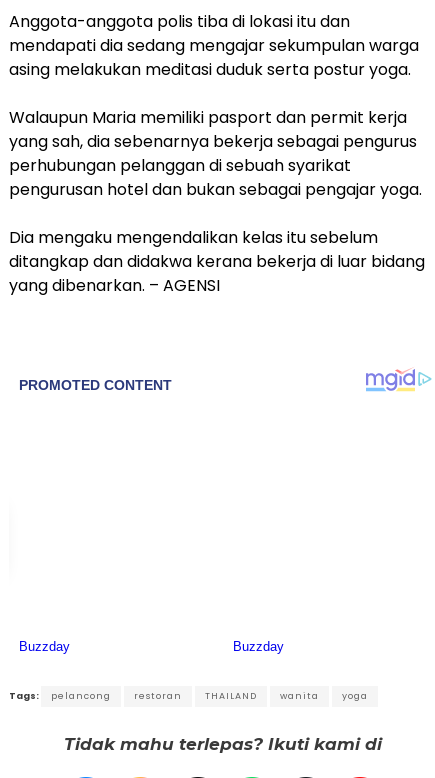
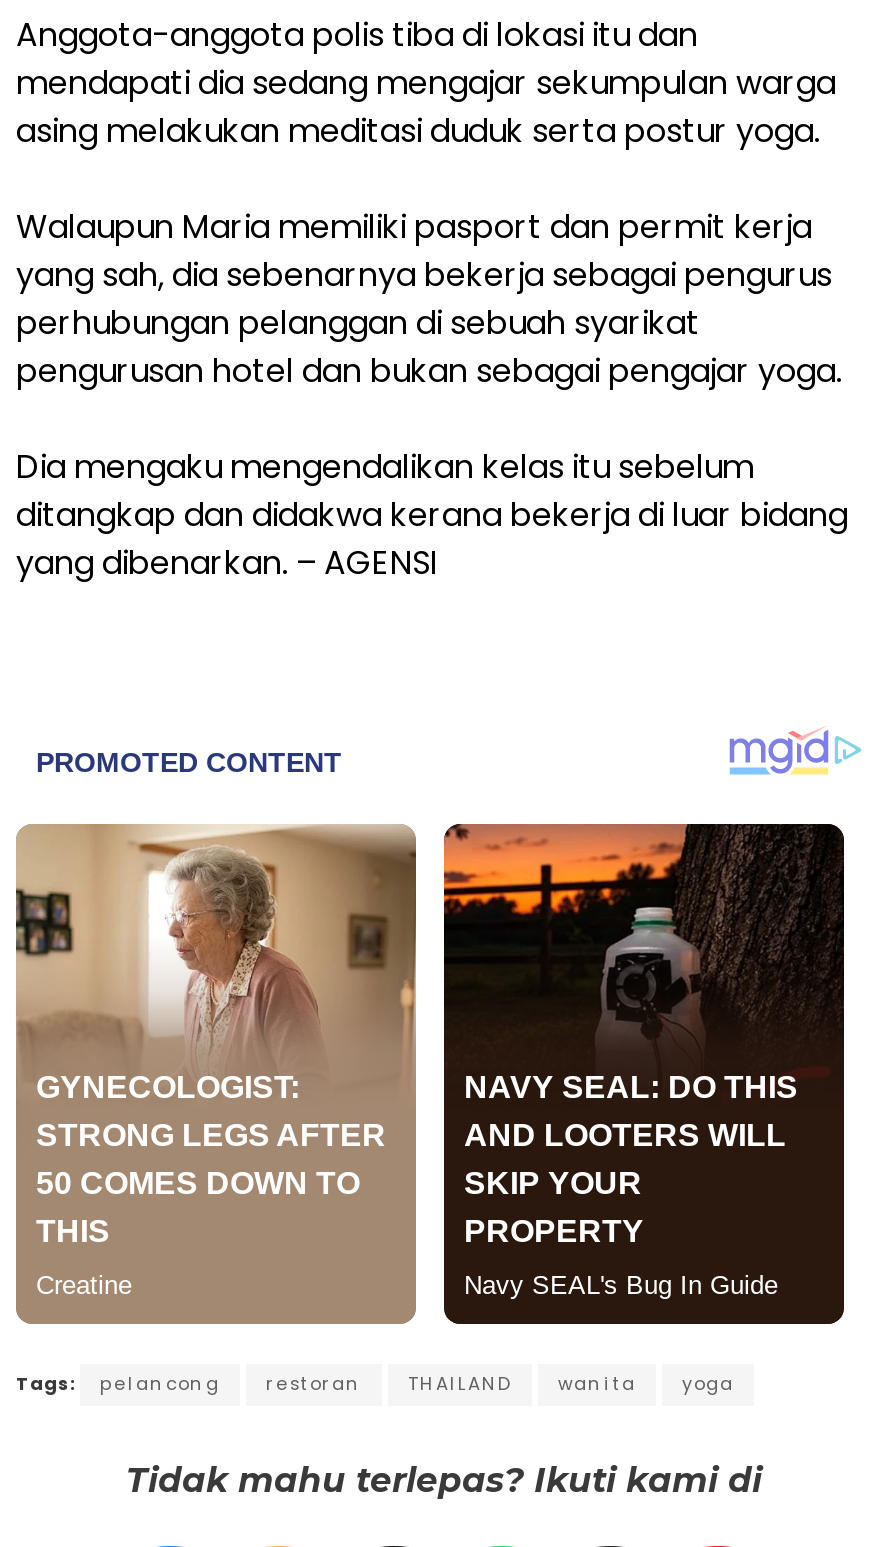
none -> [14,823,418,1325] [image]
none -> [442,821,846,1327] [image]

